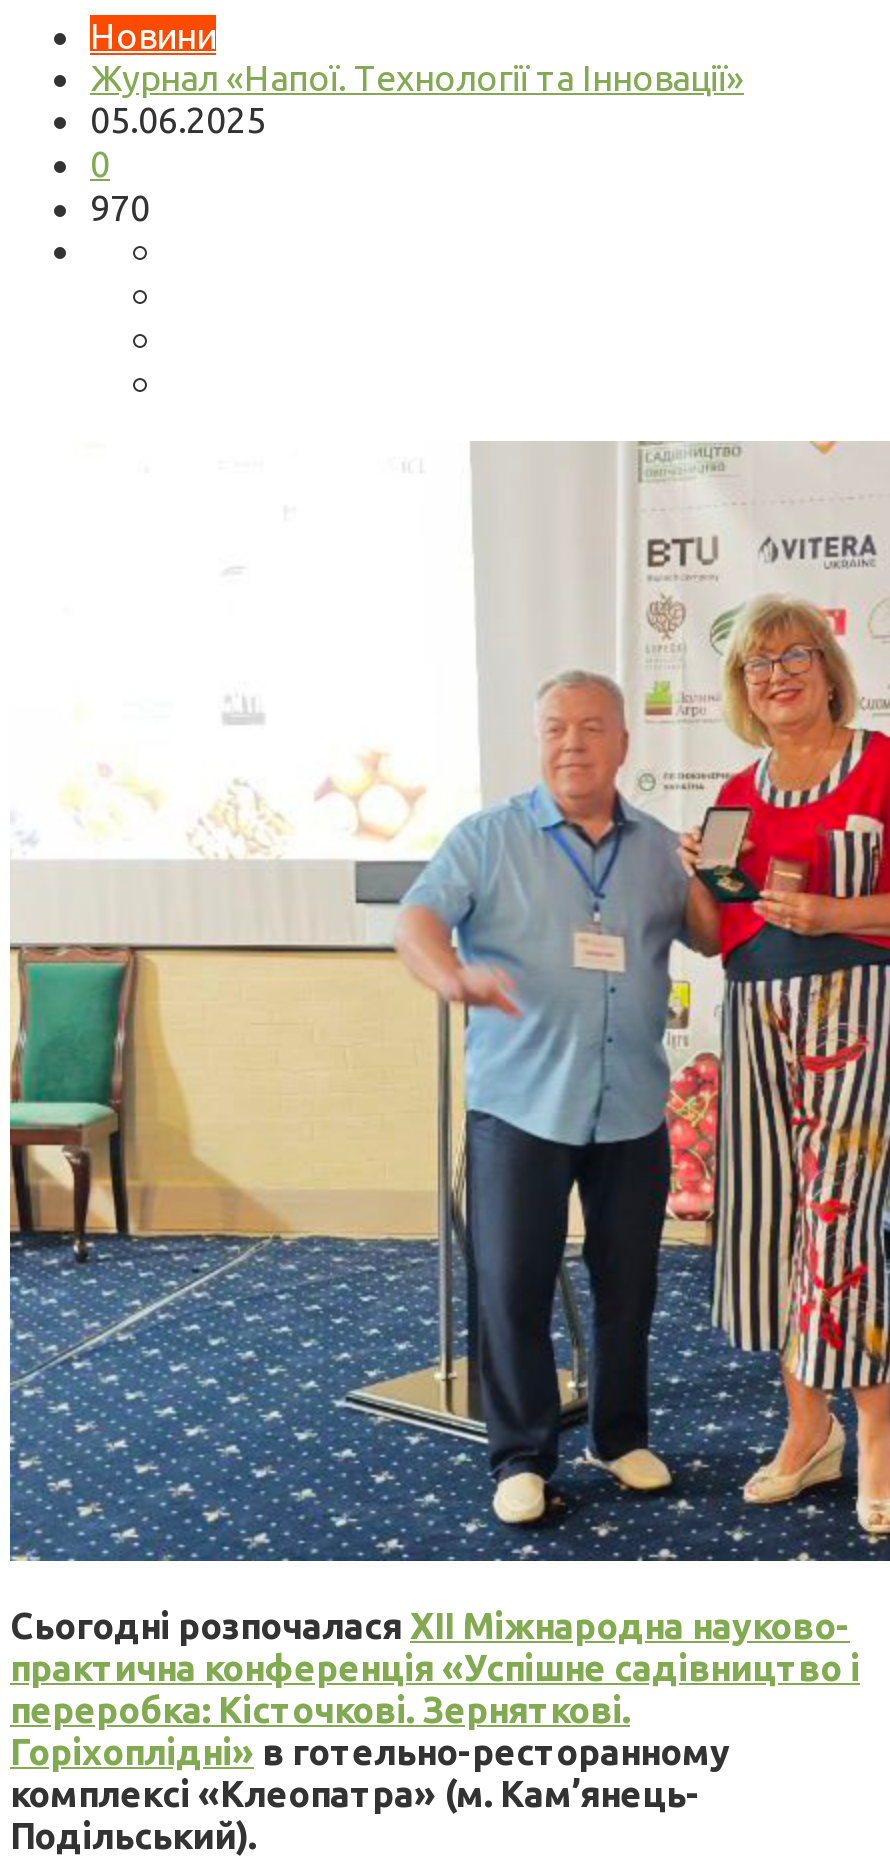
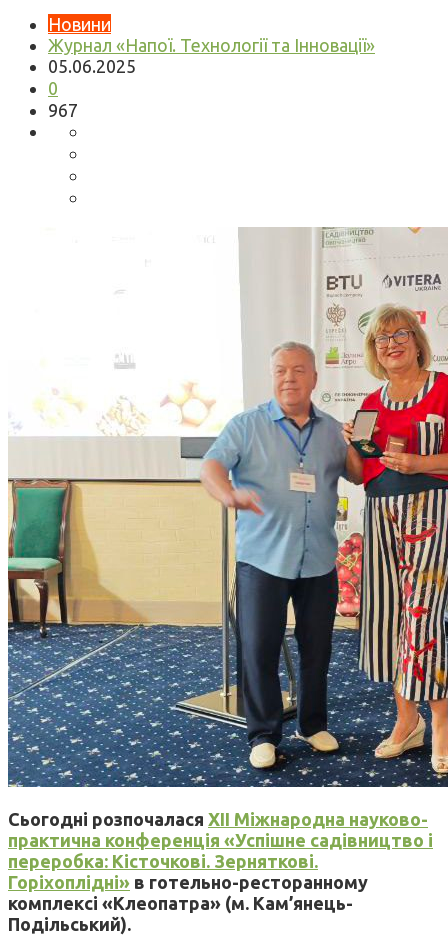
[90,187,150,227] 970 -> [48,100,78,120] 967

